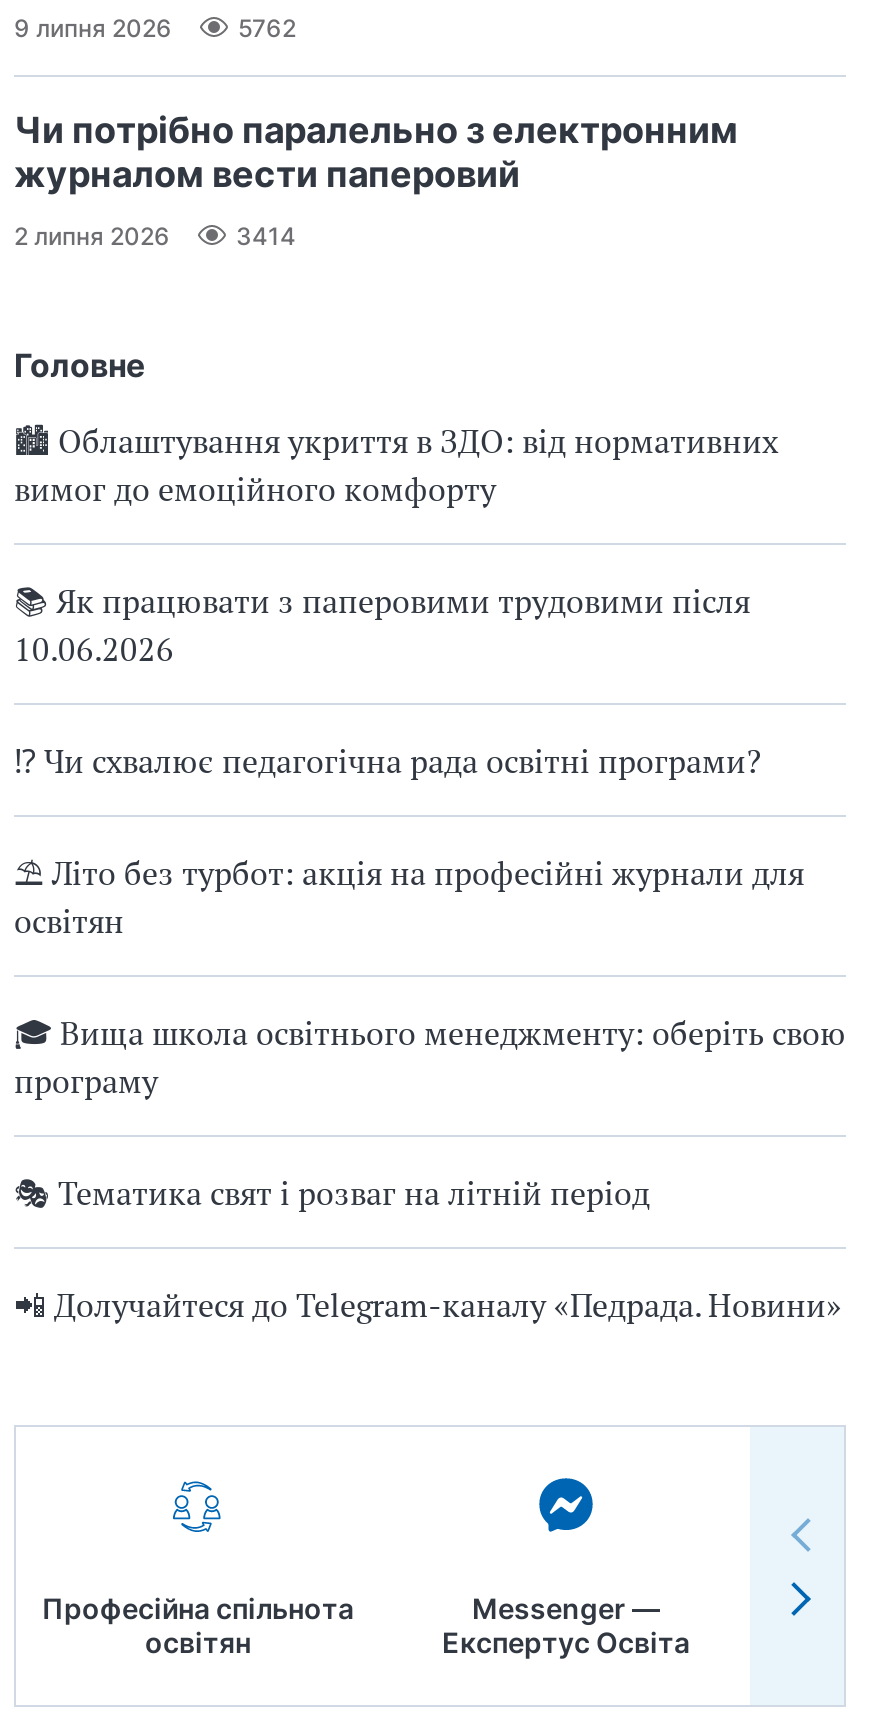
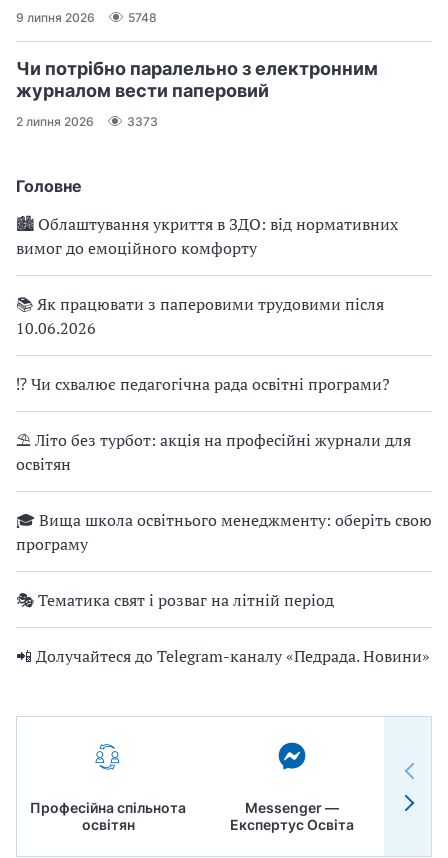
[238,13,296,43] 5762 -> [128,10,157,25] 5748
[236,221,296,251] 3414 -> [127,114,158,129] 3373

